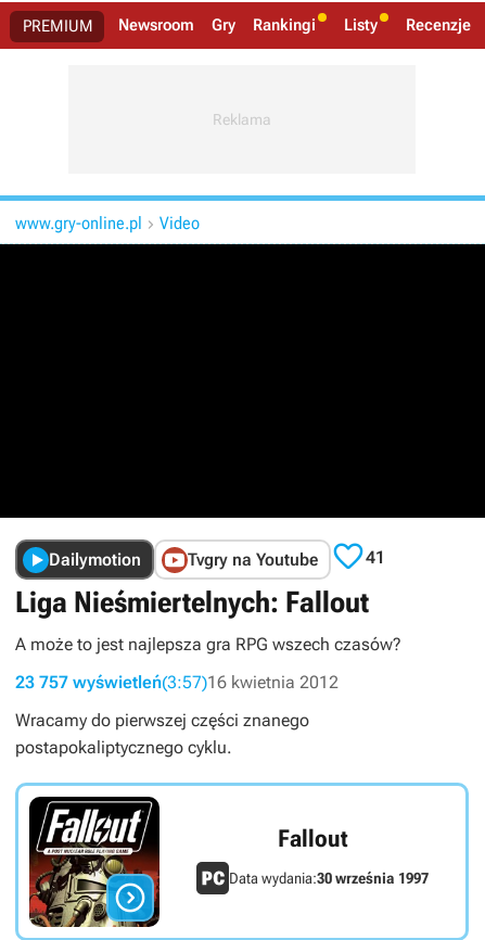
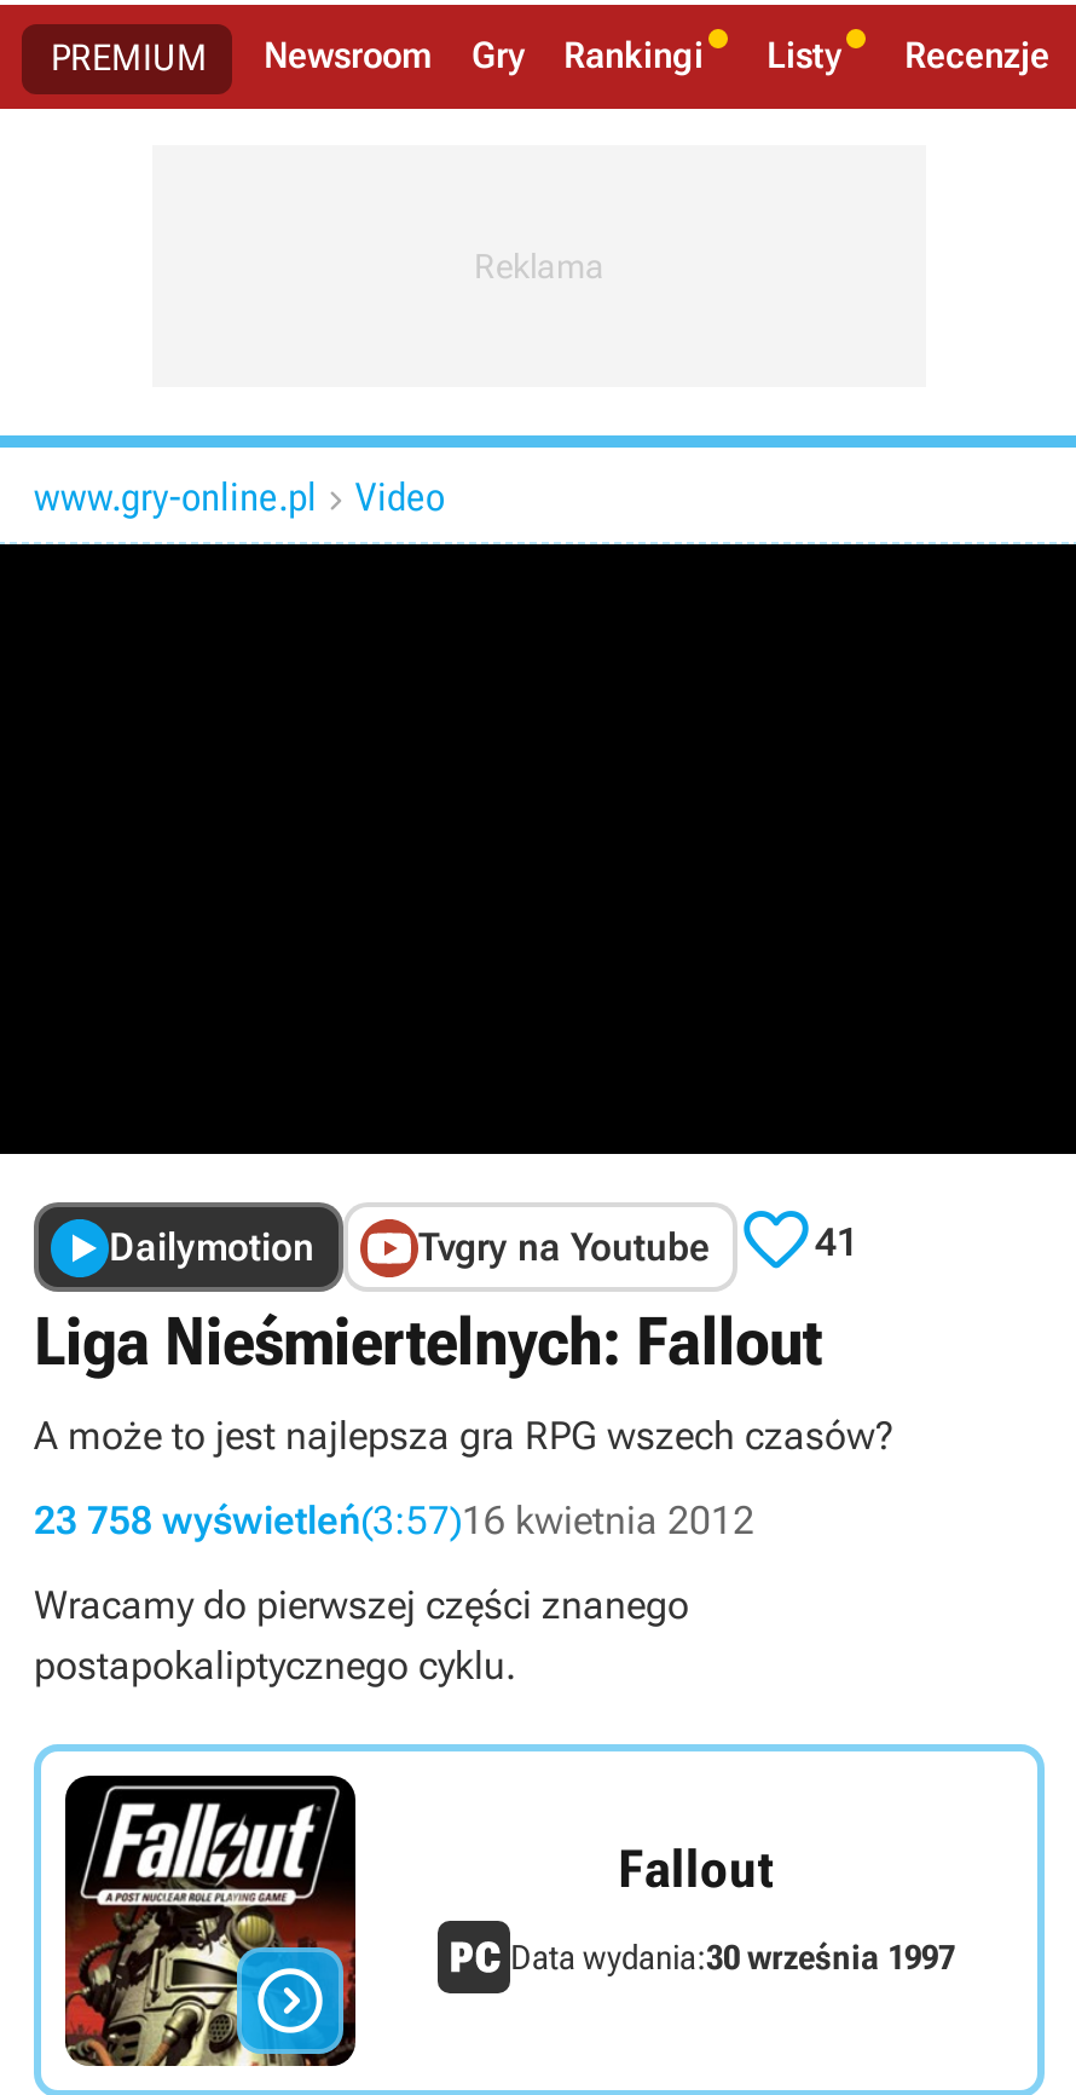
[15,672,339,693] 23 757 wyświetleń(3:57)16 kwietnia 2012 -> [34,1497,754,1543] 23 758 wyświetleń(3:57)16 kwietnia 2012

